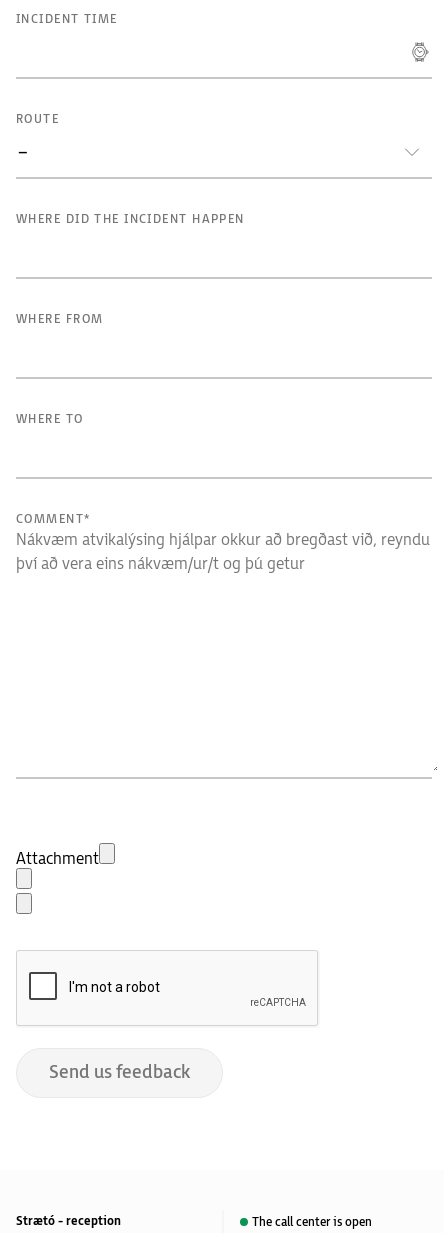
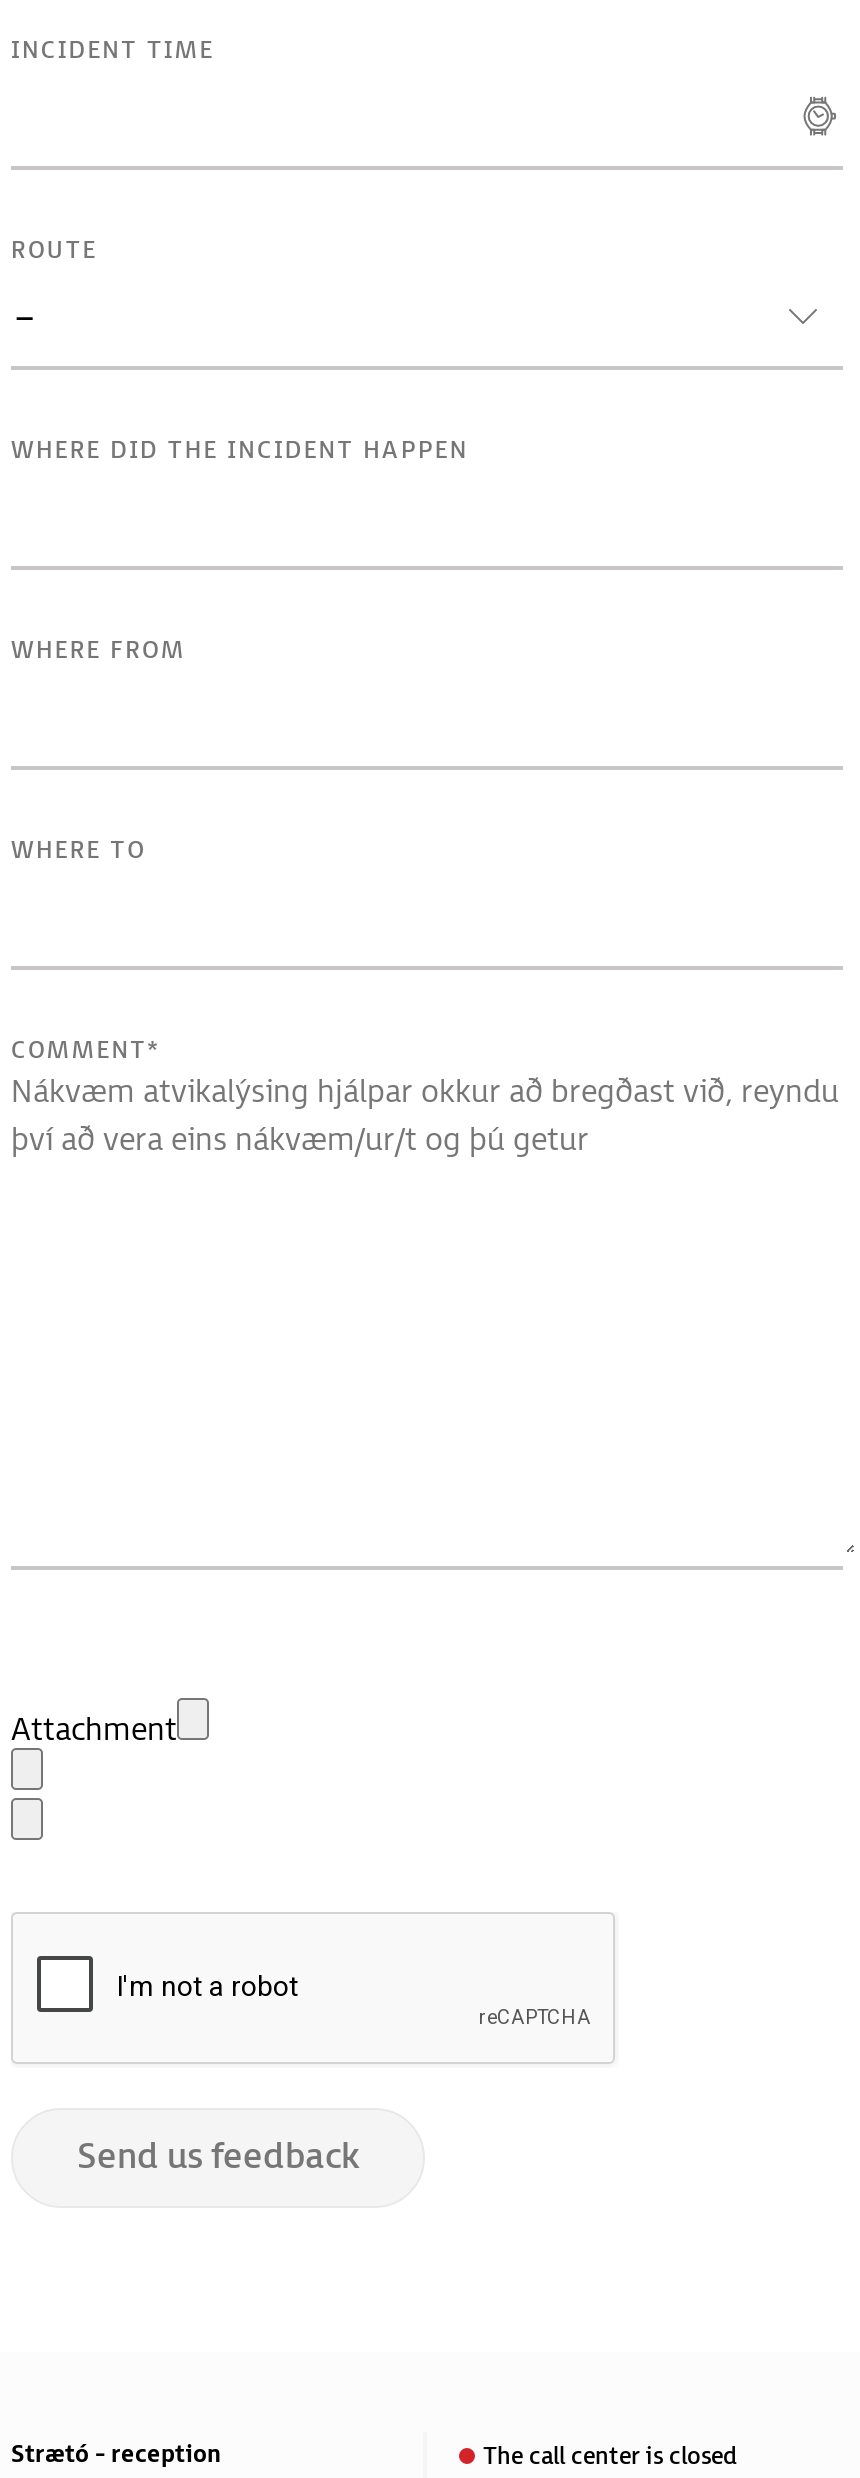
[252,1215,372,1230] The call center is open -> [483,2442,737,2472] The call center is closed

